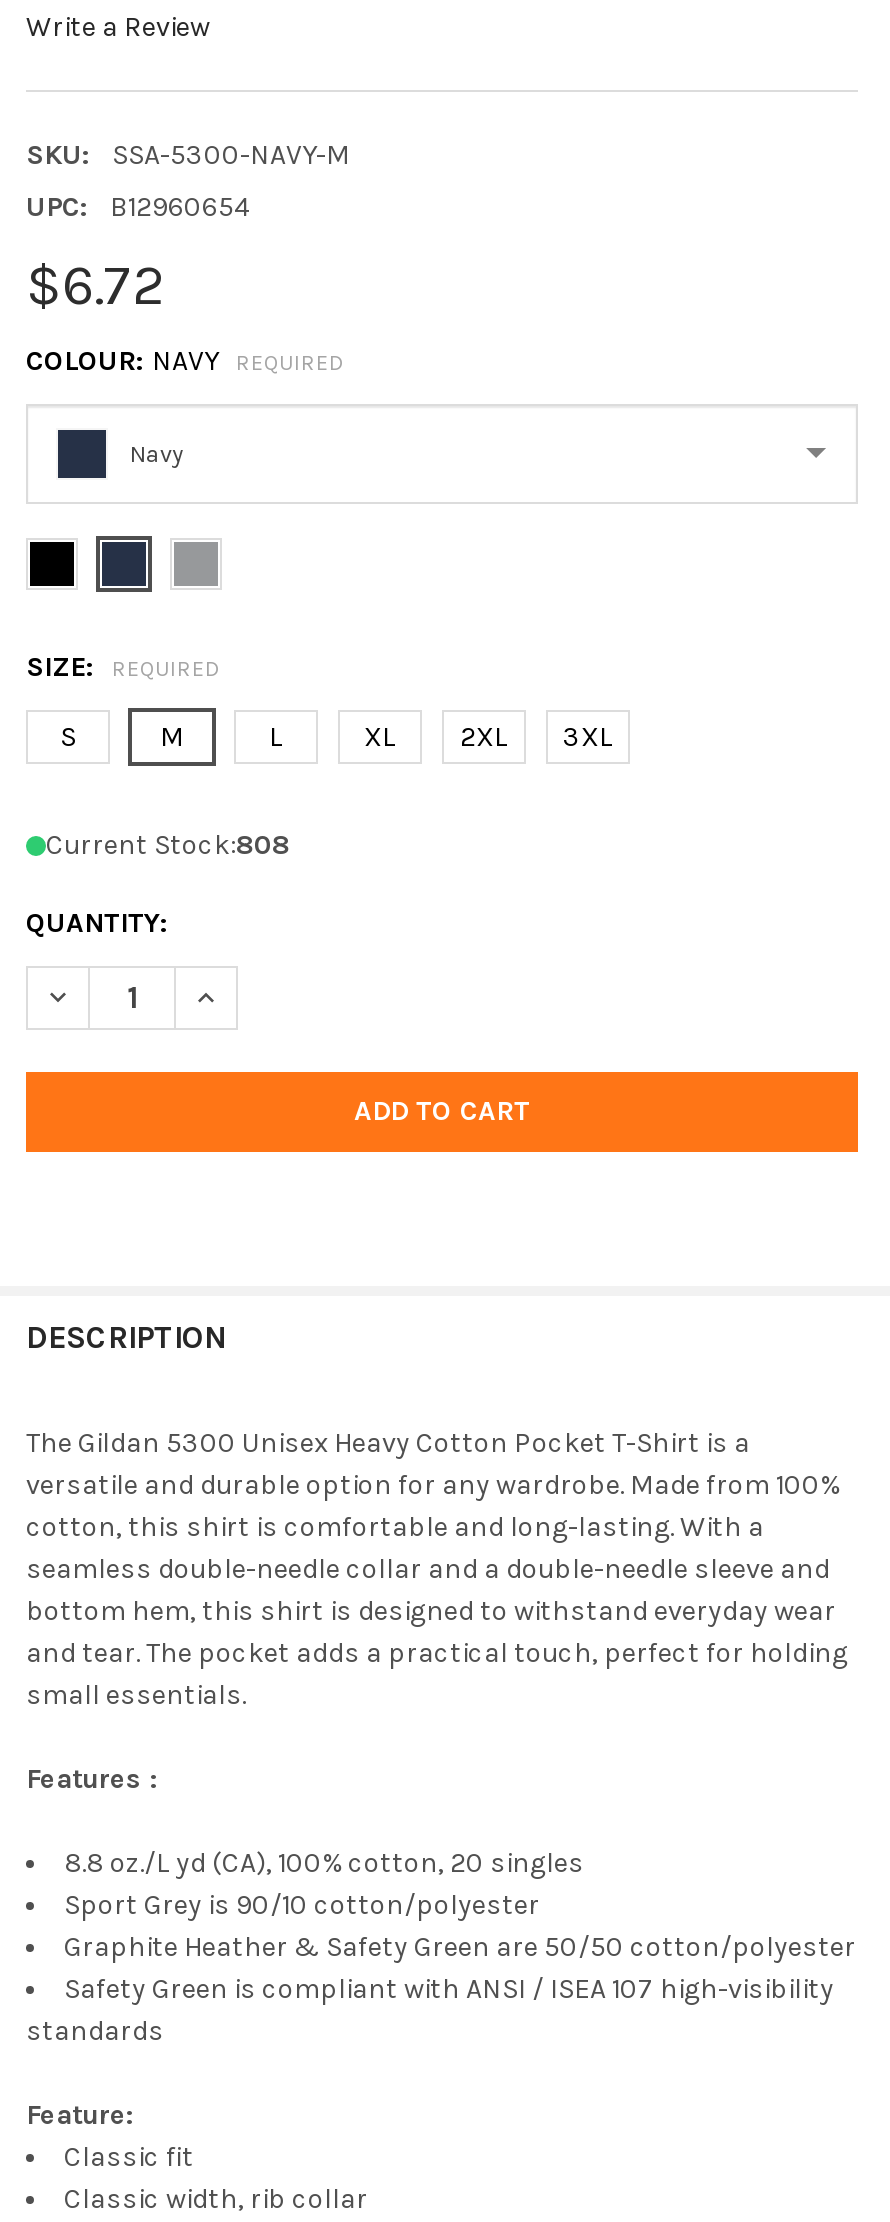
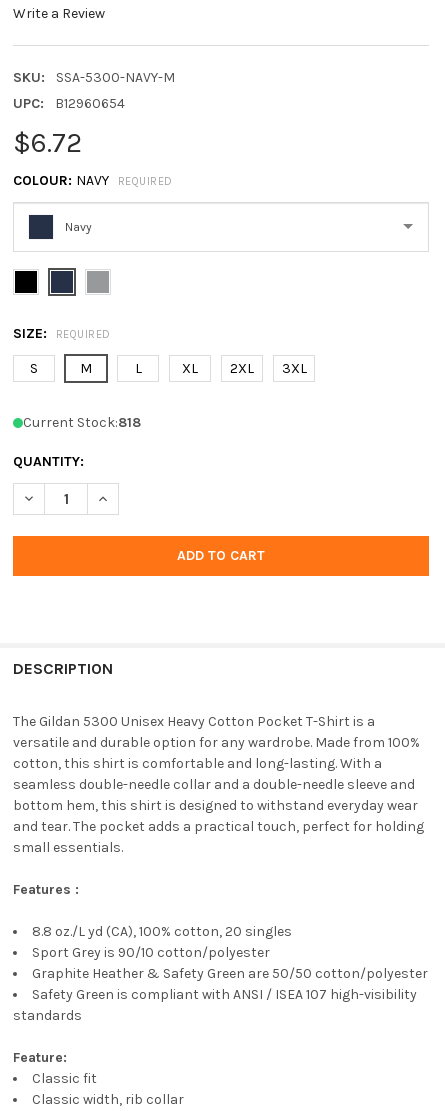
[46,828,290,862] Current Stock:808 -> [23,414,141,431] Current Stock:818

